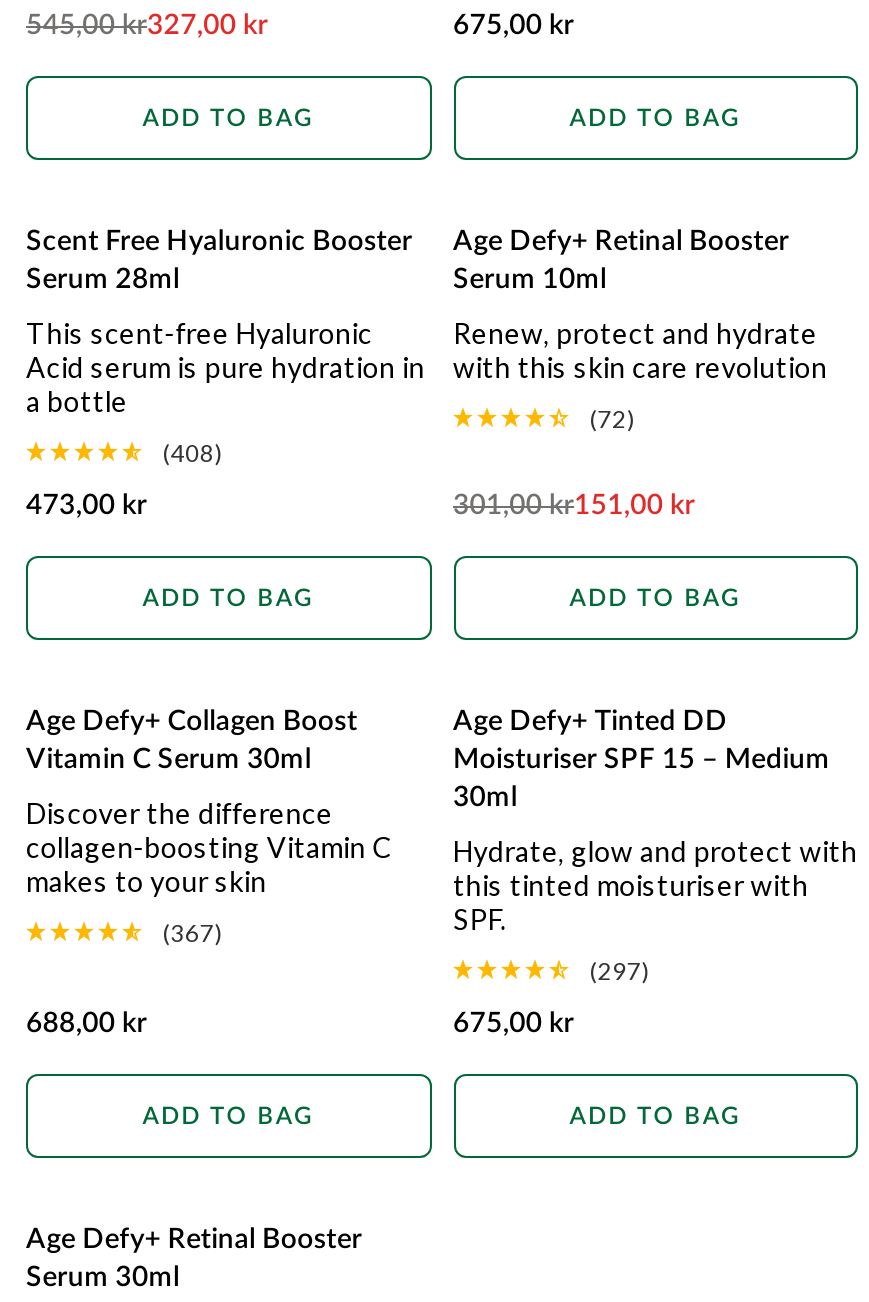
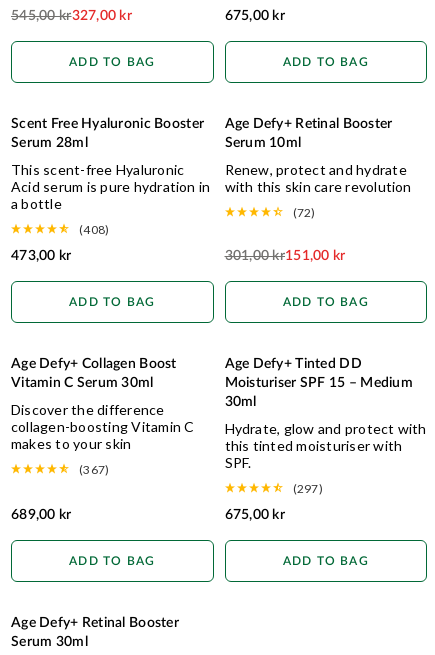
[26,1010,147,1038] 688,00 kr -> [11,508,71,522] 689,00 kr

